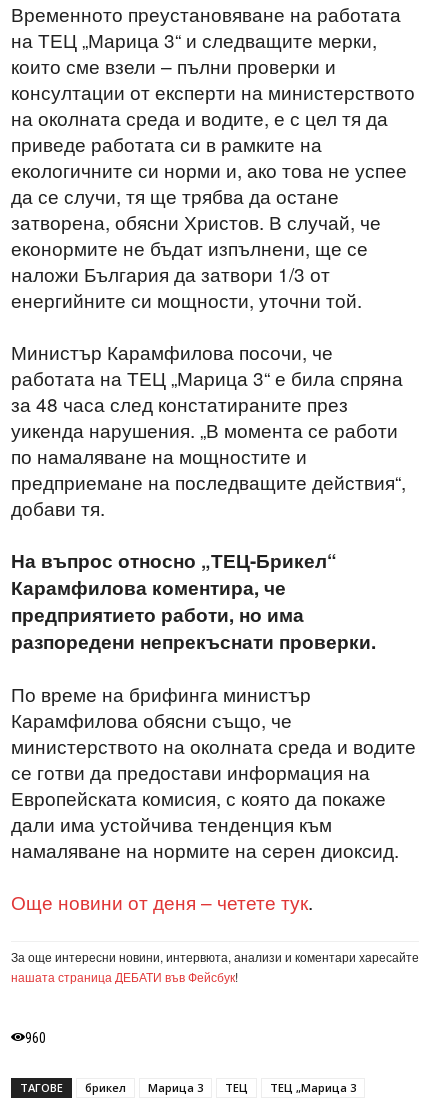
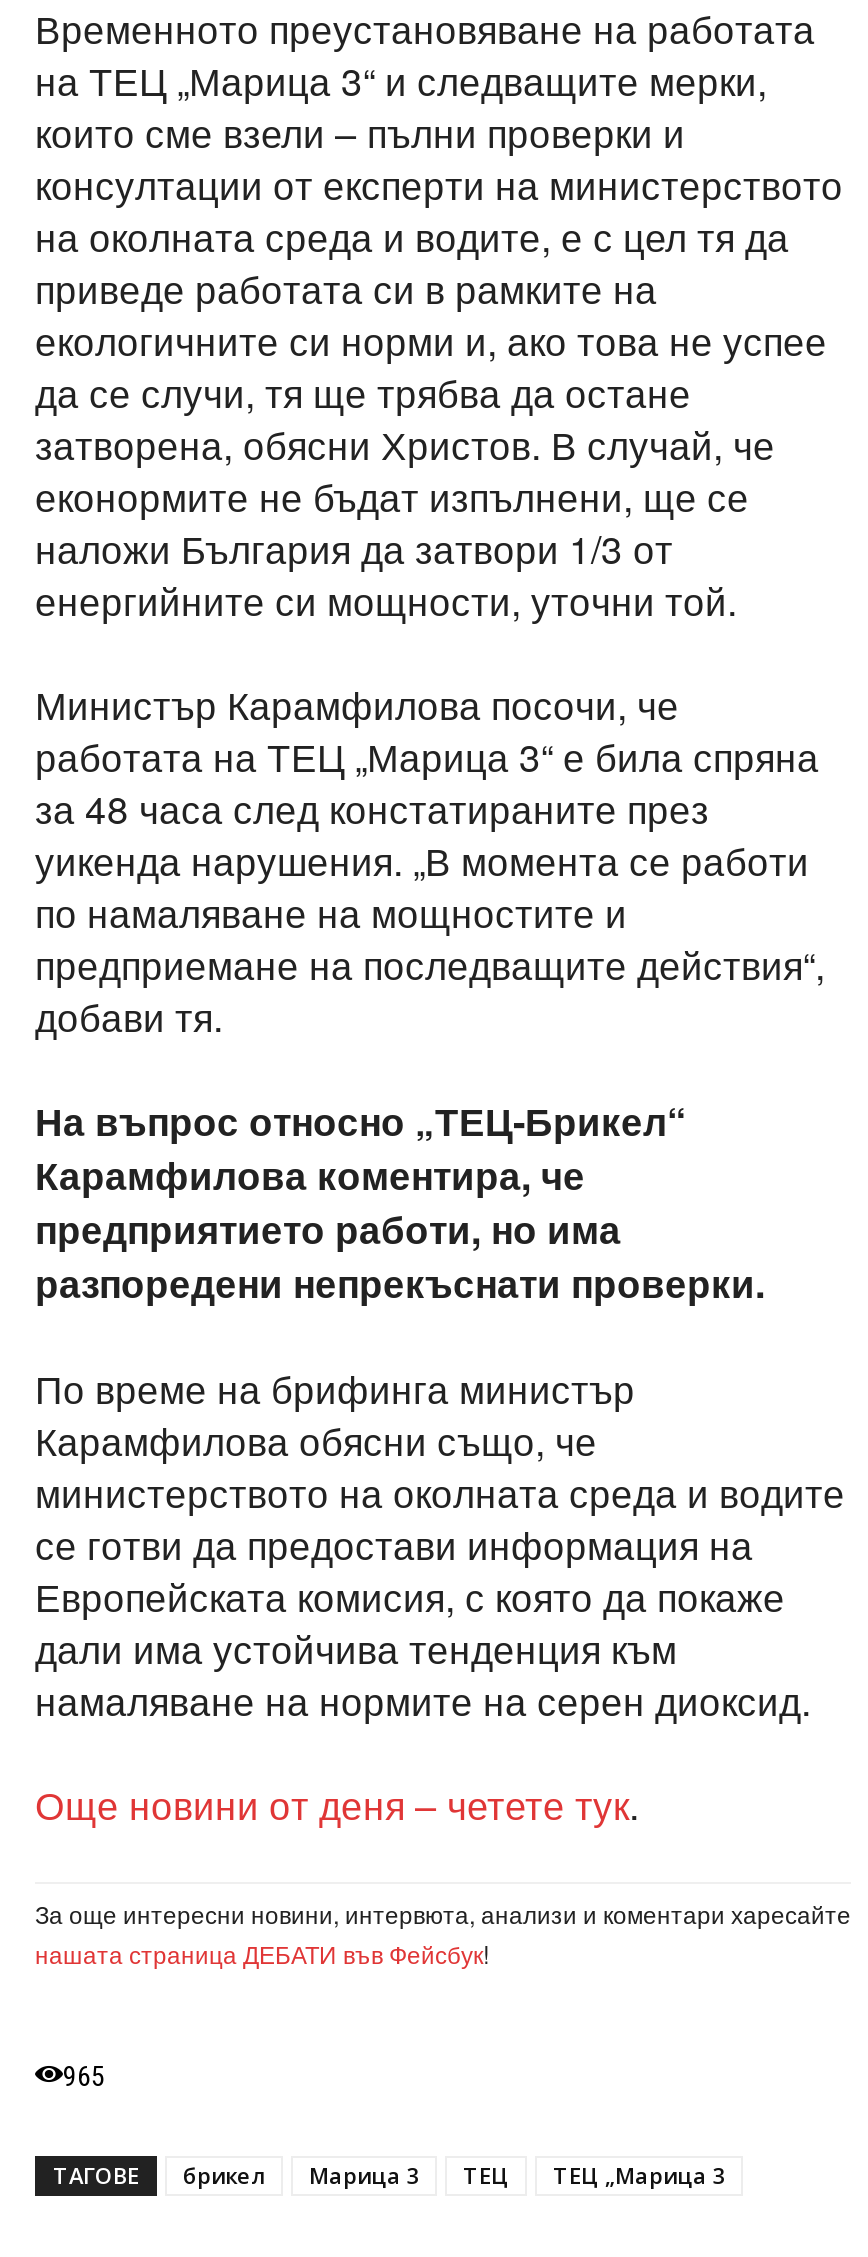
[25,1030,46,1046] 960 -> [63,2060,105,2092] 965

